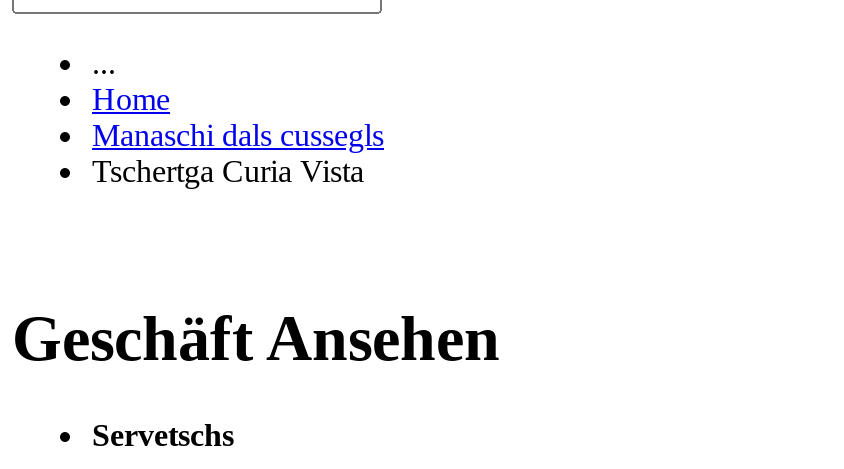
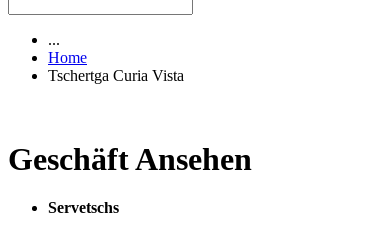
[92,119,384,153] Manaschi dals cussegls -> none

